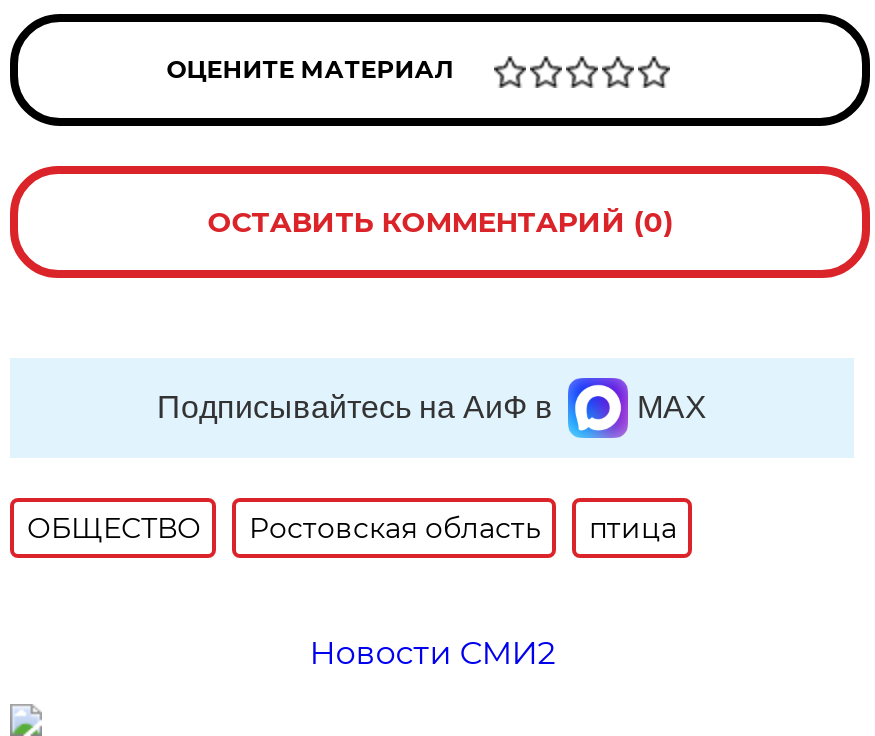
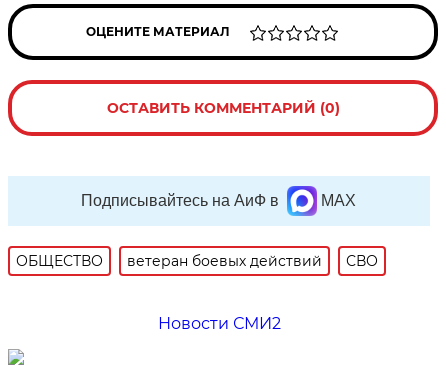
[249,510,677,546] Ростовская область | птица -> [127,252,378,270] ветеран боевых действий | СВО

